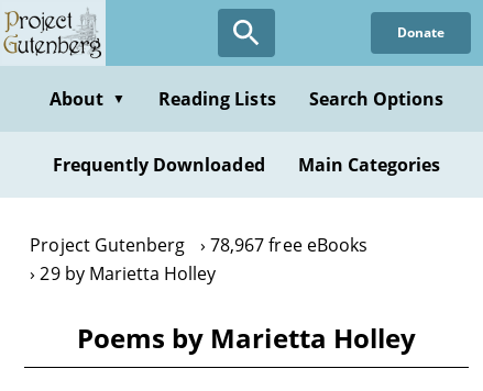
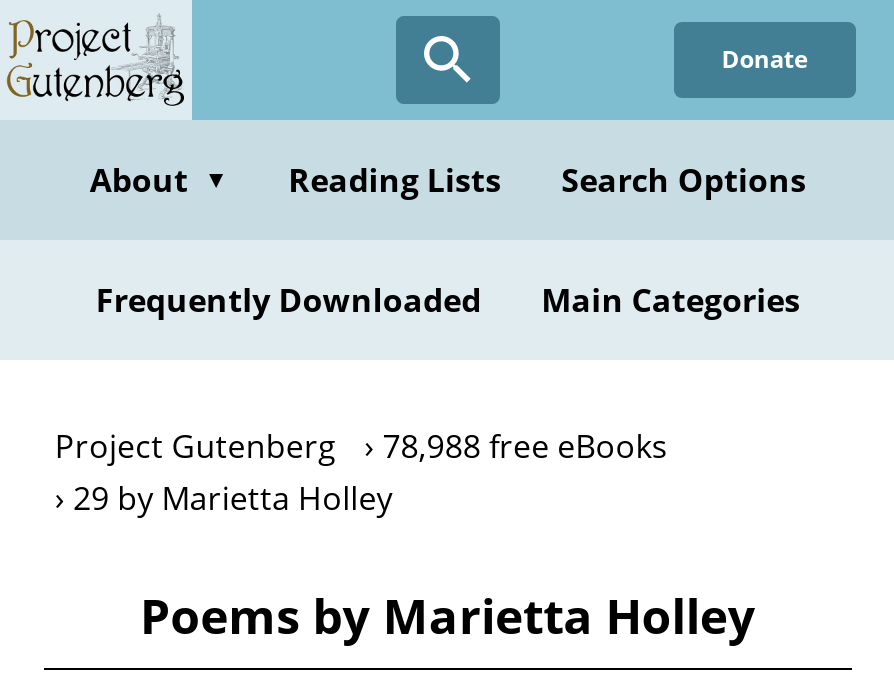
[30,233,367,257] Project Gutenberg 78,967 free eBooks -> [55,424,668,468] Project Gutenberg 78,988 free eBooks

